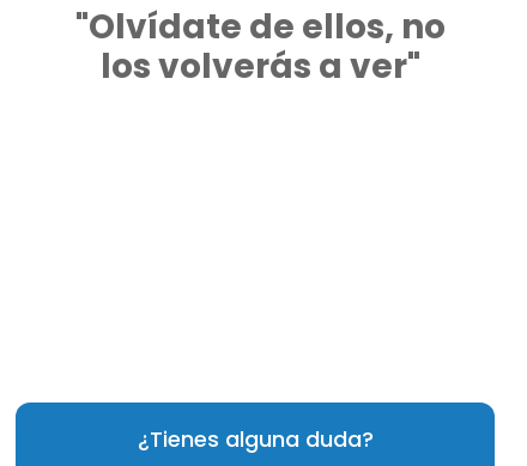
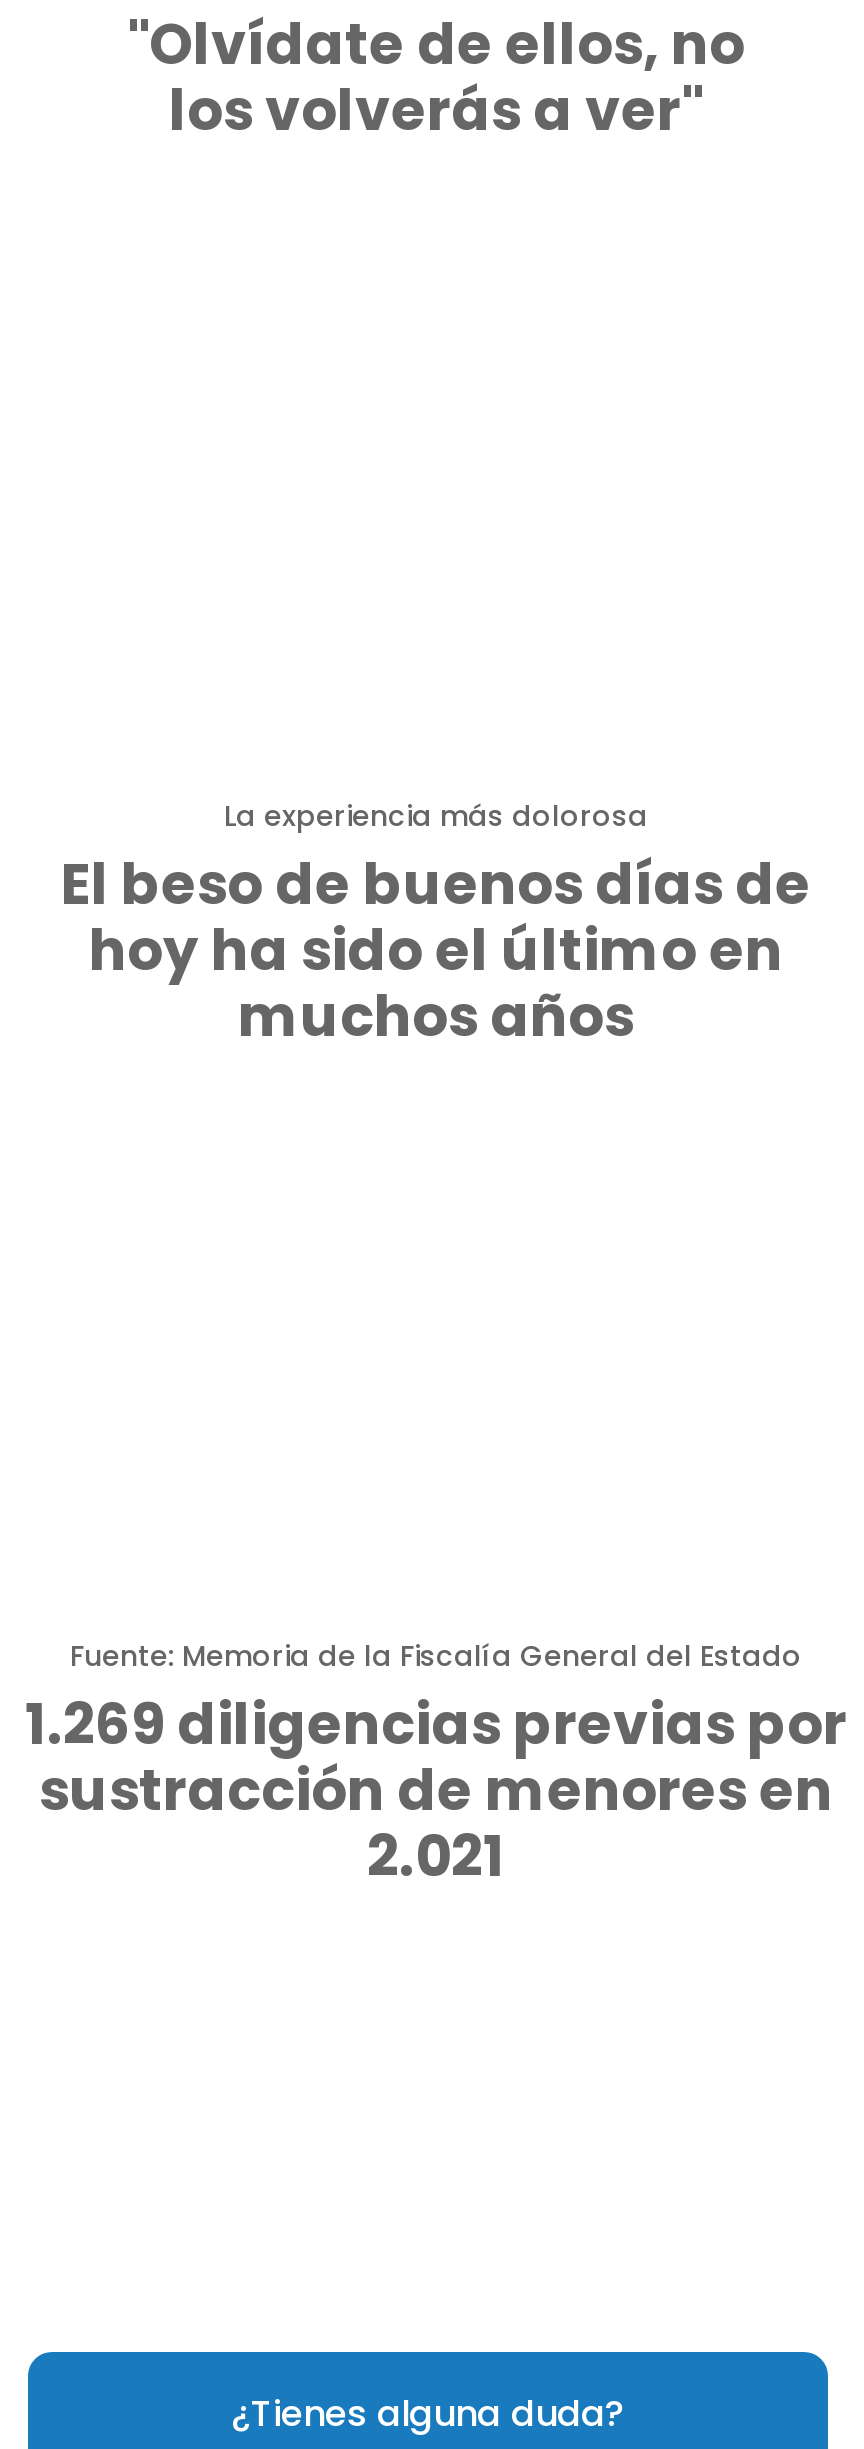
none -> [25,1636,847,1896] Fuente: Memoria de la Fiscalía General del Estado | 1.269 diligencias previas por | sustracción de menores en | 2.021
none -> [61,796,811,1056] La experiencia más dolorosa | El beso de buenos días de | hoy ha sido el último en | muchos años

